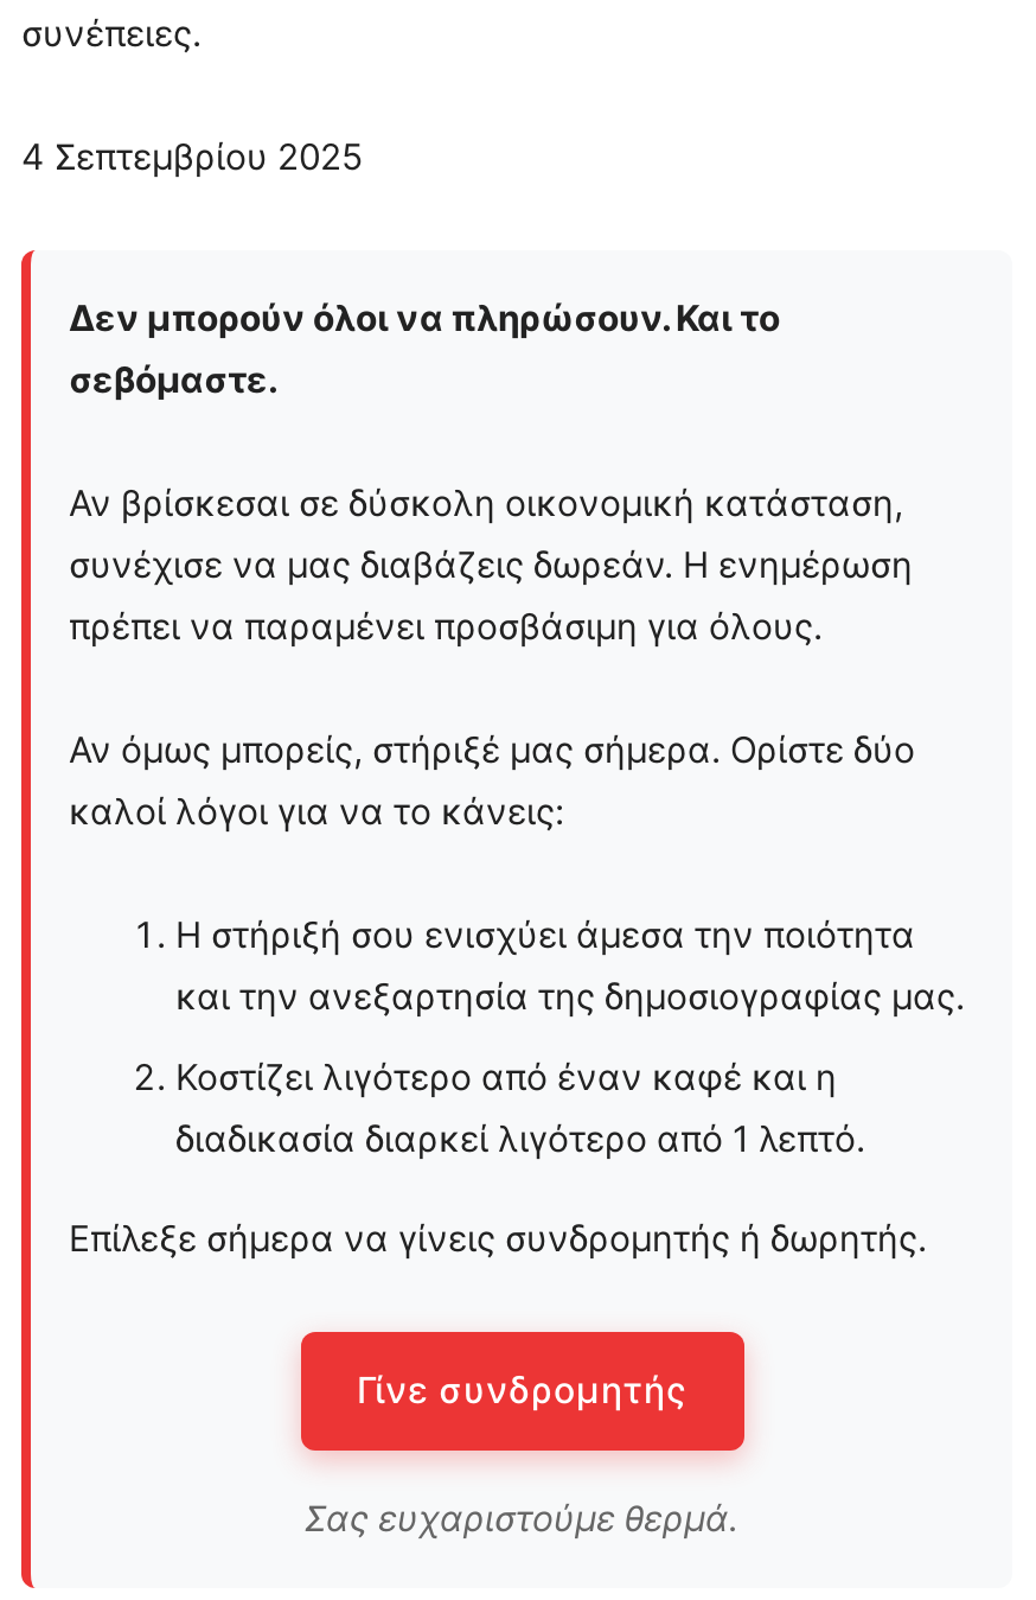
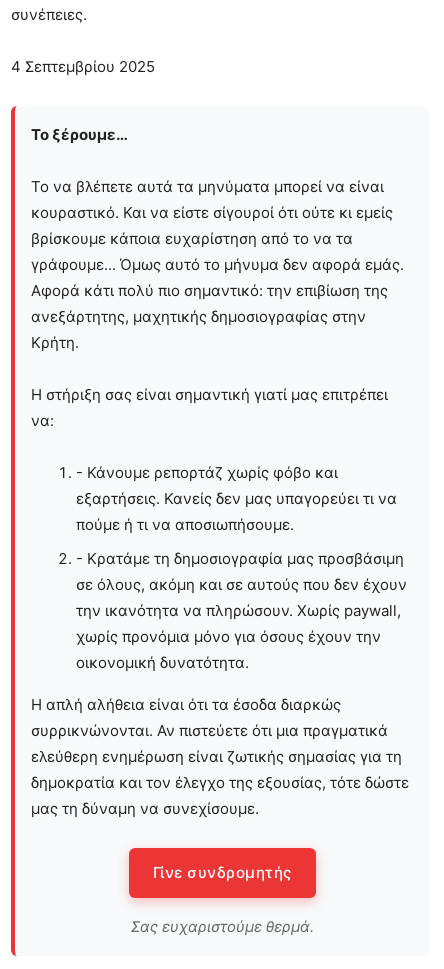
[69,295,780,402] Δεν μπορούν όλοι να πληρώσουν. Και το | σεβόμαστε. -> [31,125,128,144] Το ξέρουμε…
[69,480,913,649] Αν βρίσκεσαι σε δύσκολη οικονομική κατάσταση, | συνέχισε να μας διαβάζεις δωρεάν. Η ενημέρωση | πρέπει να παραμένει προσβάσιμη για όλους. -> [31,177,404,352] Το να βλέπετε αυτά τα μηνύματα μπορεί να είναι | κουραστικό. Και να είστε σίγουροί ότι ούτε κι εμείς | βρίσκουμε κάποια ευχαρίστηση από το να τα | γράφουμε... Όμως αυτό το μήνυμα δεν αφορά εμάς. | Αφορά κάτι πολύ πιο σημαντικό: την επιβίωση της | ανεξάρτητης, μαχητικής δημοσιογραφίας στην | Kρήτη.
[69,727,915,834] Αν όμως μπορείς, στήριξέ μας σήμερα. Ορίστε δύο | καλοί λόγοι για να το κάνεις: -> [31,385,388,430] Η στήριξη σας είναι σημαντική γιατί μας επιτρέπει | να:
[175,912,965,1019] Η στήριξή σου ενισχύει άμεσα την ποιότητα | και την ανεξαρτησία της δημοσιογραφίας μας. -> [76,463,397,534] - Κάνουμε ρεπορτάζ χωρίς φόβο και | εξαρτήσεις. Κανείς δεν μας υπαγορεύει τι να | πούμε ή τι να αποσιωπήσουμε.
[175,1054,865,1161] Κοστίζει λιγότερο από έναν καφέ και η | διαδικασία διαρκεί λιγότερο από 1 λεπτό. -> [76,549,407,672] - Κρατάμε τη δημοσιογραφία μας προσβάσιμη | σε όλους, ακόμη και σε αυτούς που δεν έχουν | την ικανότητα να πληρώσουν. Χωρίς paywall, | χωρίς προνόμια μόνο για όσους έχουν την | οικονομική δυνατότητα.
[69,1216,927,1261] Επίλεξε σήμερα να γίνεις συνδρομητής ή δωρητής. -> [31,695,409,818] Η απλή αλήθεια είναι ότι τα έσοδα διαρκώς | συρρικνώνονται. Αν πιστεύετε ότι μια πραγματικά | ελεύθερη ενημέρωση είναι ζωτικής σημασίας για τη | δημοκρατία και τον έλεγχο της εξουσίας, τότε δώστε | μας τη δύναμη να συνεχίσουμε.

